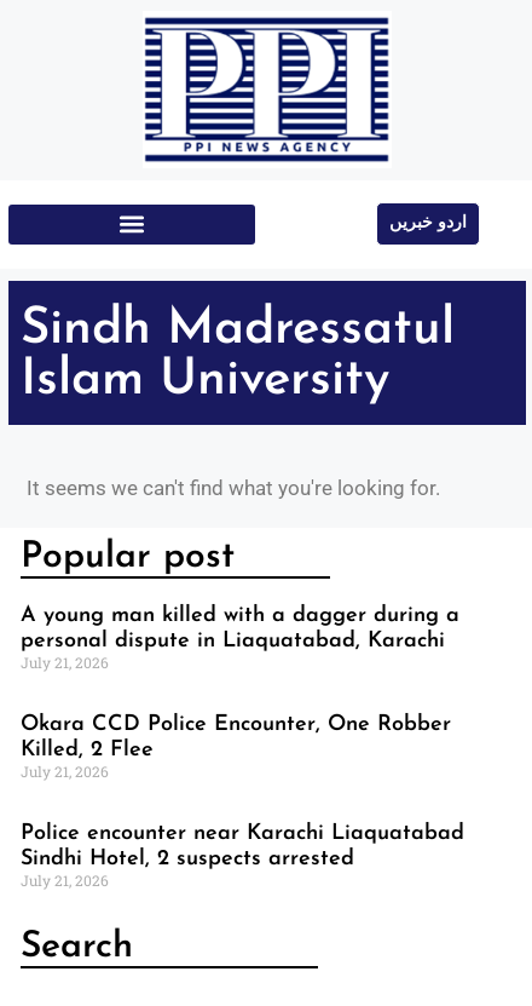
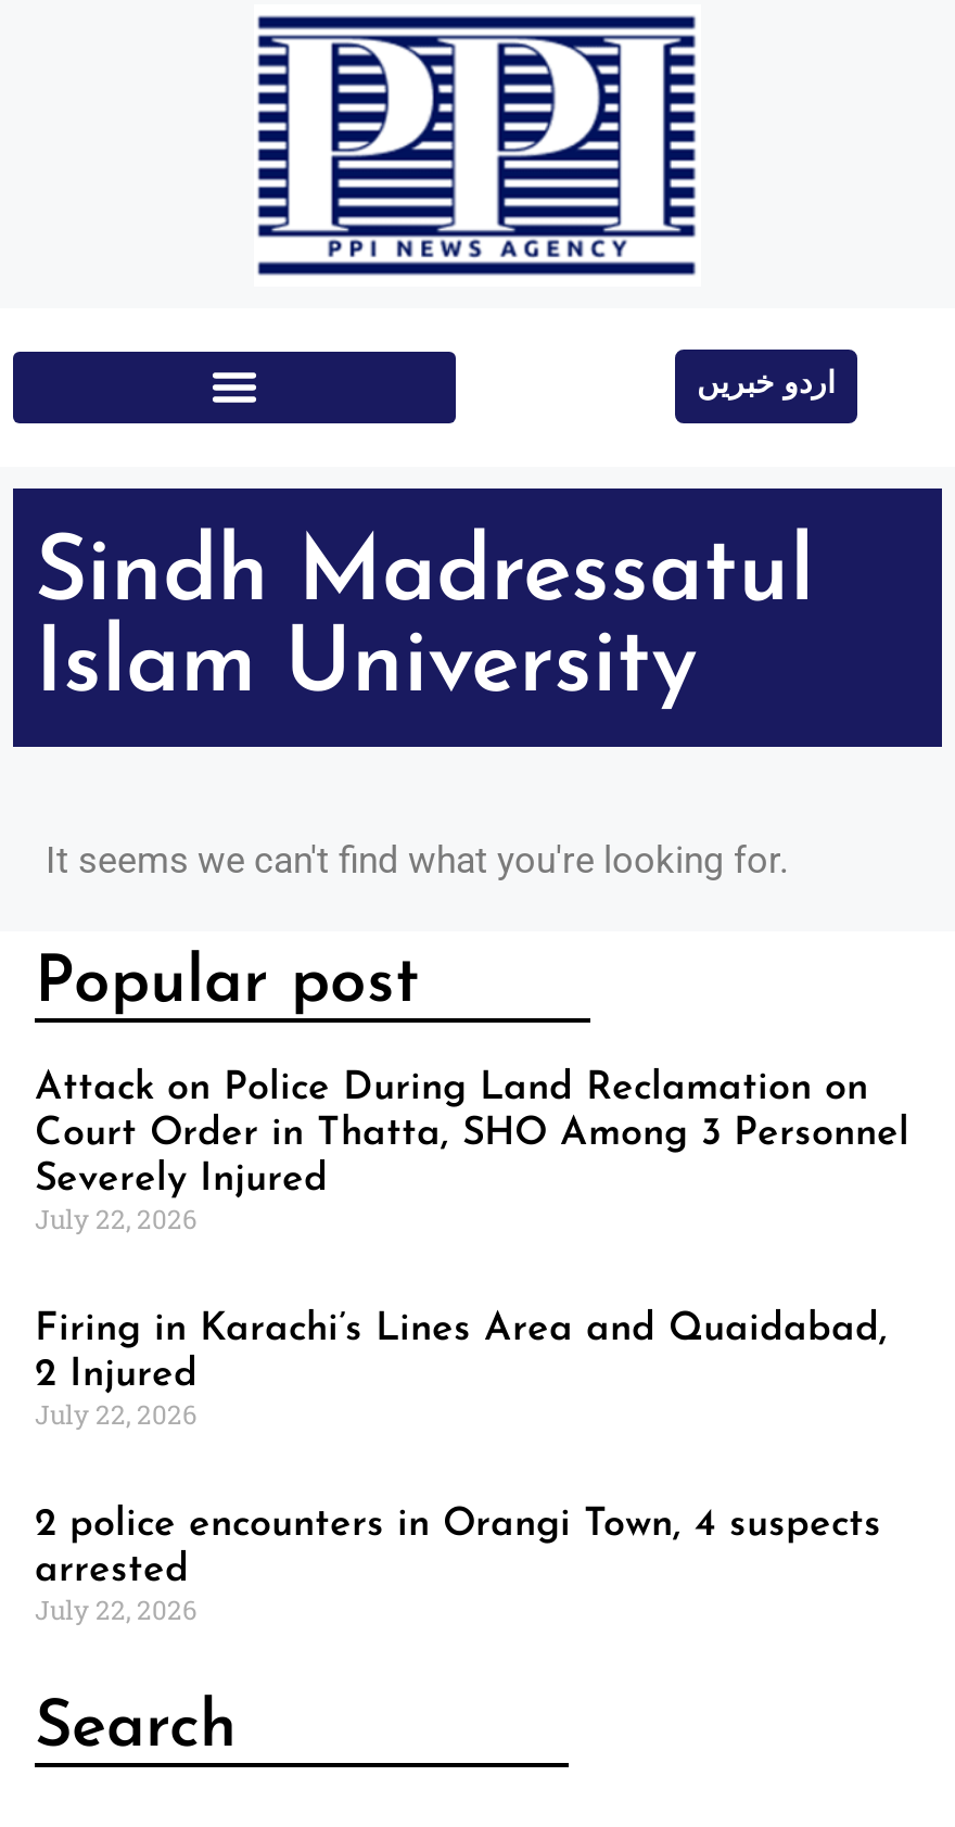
[21,604,459,672] A young man killed with a dagger during a | personal dispute in Liaquatabad, Karachi | July 21, 2026 -> [35,1068,909,1235] Attack on Police During Land Reclamation on | Court Order in Thatta, SHO Among 3 Personnel | Severely Injured | July 22, 2026
[21,713,451,781] Okara CCD Police Encounter, One Robber | Killed, 2 Flee | July 21, 2026 -> [35,1309,888,1431] Firing in Karachi’s Lines Area and Quaidabad, | 2 Injured | July 22, 2026
[21,822,464,890] Police encounter near Karachi Liaquatabad | Sindhi Hotel, 2 suspects arrested | July 21, 2026 -> [35,1505,881,1626] 2 police encounters in Orangi Town, 4 suspects | arrested | July 22, 2026

